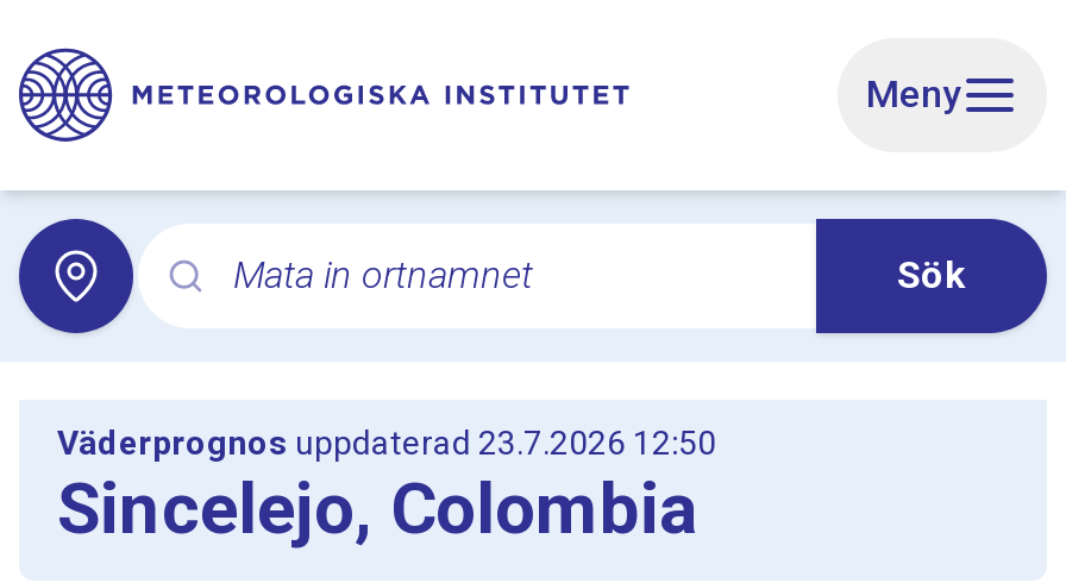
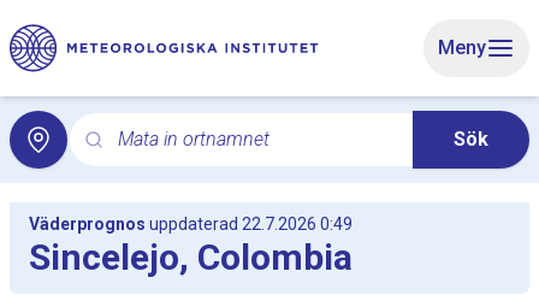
[57,424,716,462] Väderprognos uppdaterad 23.7.2026 12:50 -> [29,214,353,234] Väderprognos uppdaterad 22.7.2026 0:49

